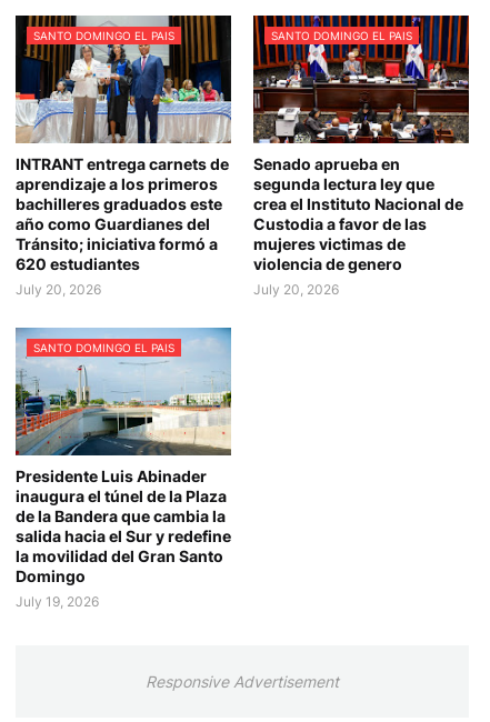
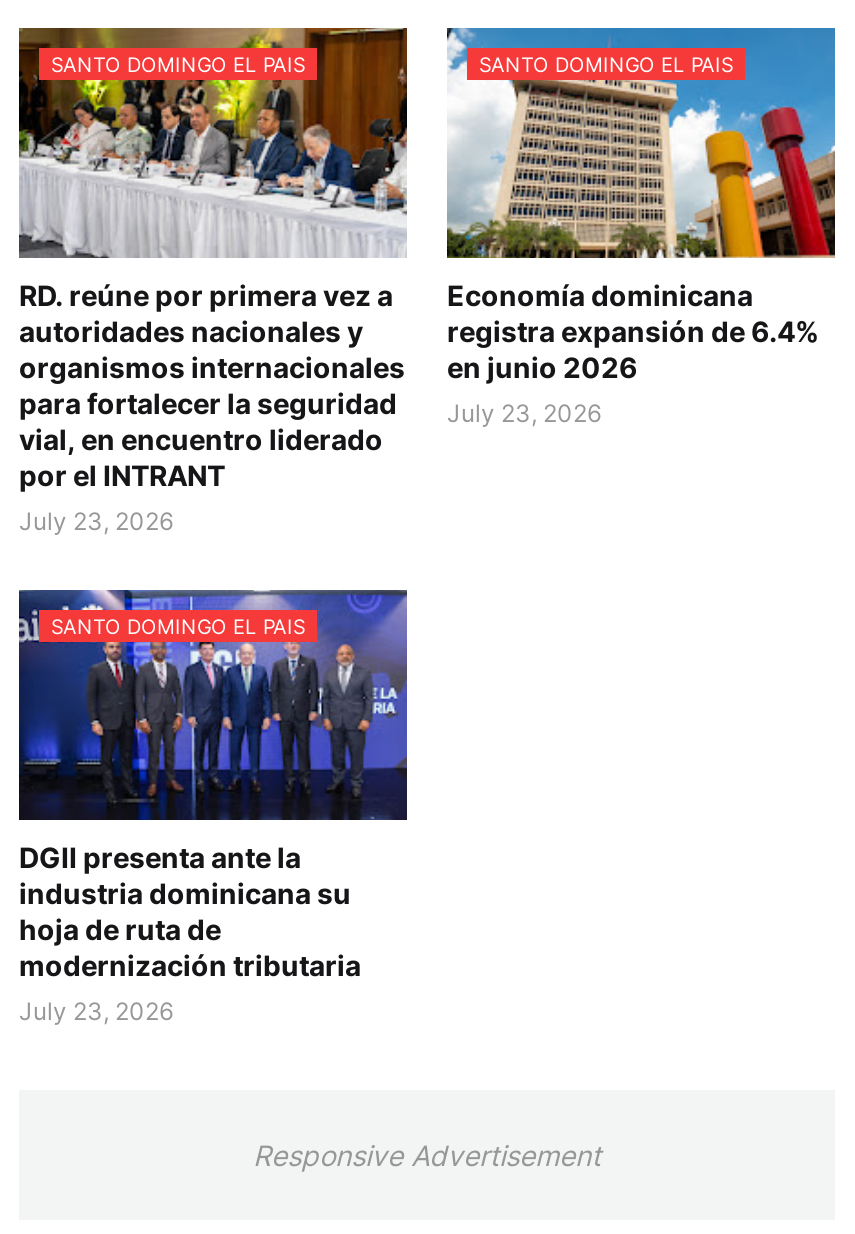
[14,14,232,298] [image] | INTRANT entrega carnets de | aprendizaje a los primeros | bachilleres graduados este | año como Guardianes del | Tránsito; iniciativa formó a | 620 estudiantes | July 20, 2026 -> [17,26,409,537] [image] | RD. reúne por primera vez a | autoridades nacionales y | organismos internacionales | para fortalecer la seguridad | vial, en encuentro liderado | por el INTRANT | July 23, 2026
[252,14,470,298] [image] | Senado aprueba en | segunda lectura ley que | crea el Instituto Nacional de | Custodia a favor de las | mujeres victimas de | violencia de genero | July 20, 2026 -> [445,26,837,429] [image] | Economía dominicana | registra expansión de 6.4% | en junio 2026 | July 23, 2026
[14,327,232,610] [image] | Presidente Luis Abinader | inaugura el túnel de la Plaza | de la Bandera que cambia la | salida hacia el Sur y redefine | la movilidad del Gran Santo | Domingo | July 19, 2026 -> [19,588,409,1027] [image] | DGII presenta ante la | industria dominicana su | hoja de ruta de | modernización tributaria | July 23, 2026

